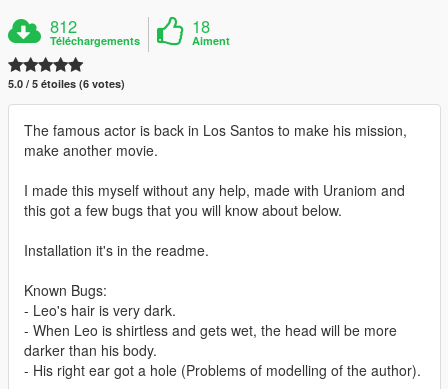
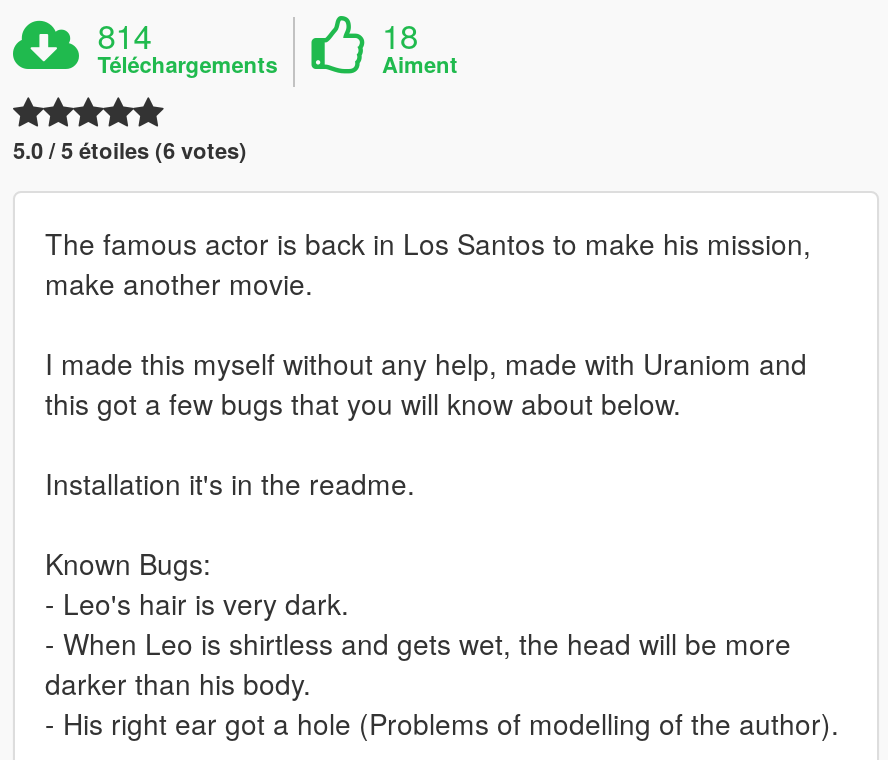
[50,14,77,38] 812 -> [97,11,151,59] 814

